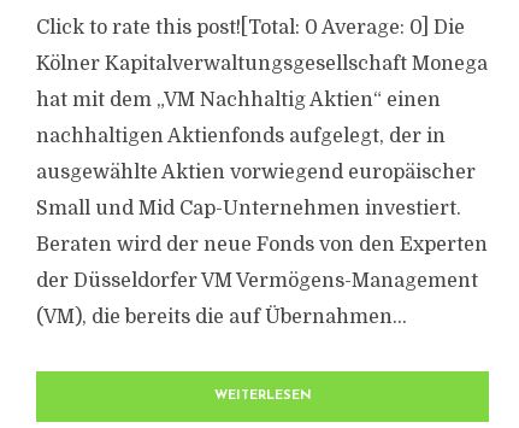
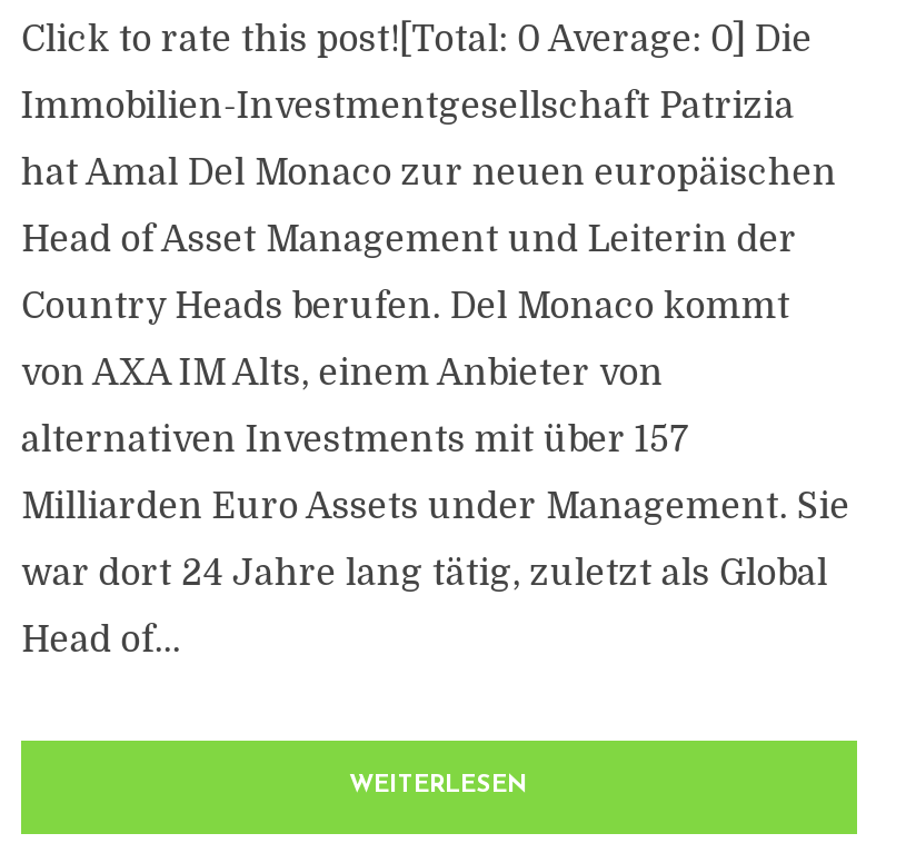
[36,53,487,328] Kölner Kapitalverwaltungsgesellschaft Monega | hat mit dem „VM Nachhaltig Aktien“ einen | nachhaltigen Aktienfonds aufgelegt, der in | ausgewählte Aktien vorwiegend europäischer | Small und Mid Cap-Unternehmen investiert. | Beraten wird der neue Fonds von den Experten | der Düsseldorfer VM Vermögens-Management | (VM), die bereits die auf Übernahmen... -> [21,87,850,661] Immobilien-Investmentgesellschaft Patrizia | hat Amal Del Monaco zur neuen europäischen | Head of Asset Management und Leiterin der | Country Heads berufen. Del Monaco kommt | von AXA IM Alts, einem Anbieter von | alternativen Investments mit über 157 | Milliarden Euro Assets under Management. Sie | war dort 24 Jahre lang tätig, zuletzt als Global | Head of...

